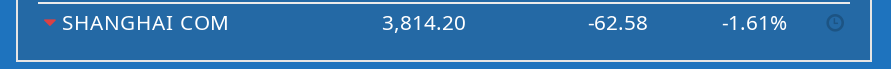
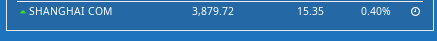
[382,7,466,35] 3,814.20 -> [192,3,234,17] 3,879.72
[588,7,648,35] -62.58 -> [297,3,324,17] 15.35
[722,7,788,35] -1.61% -> [361,3,391,17] 0.40%

